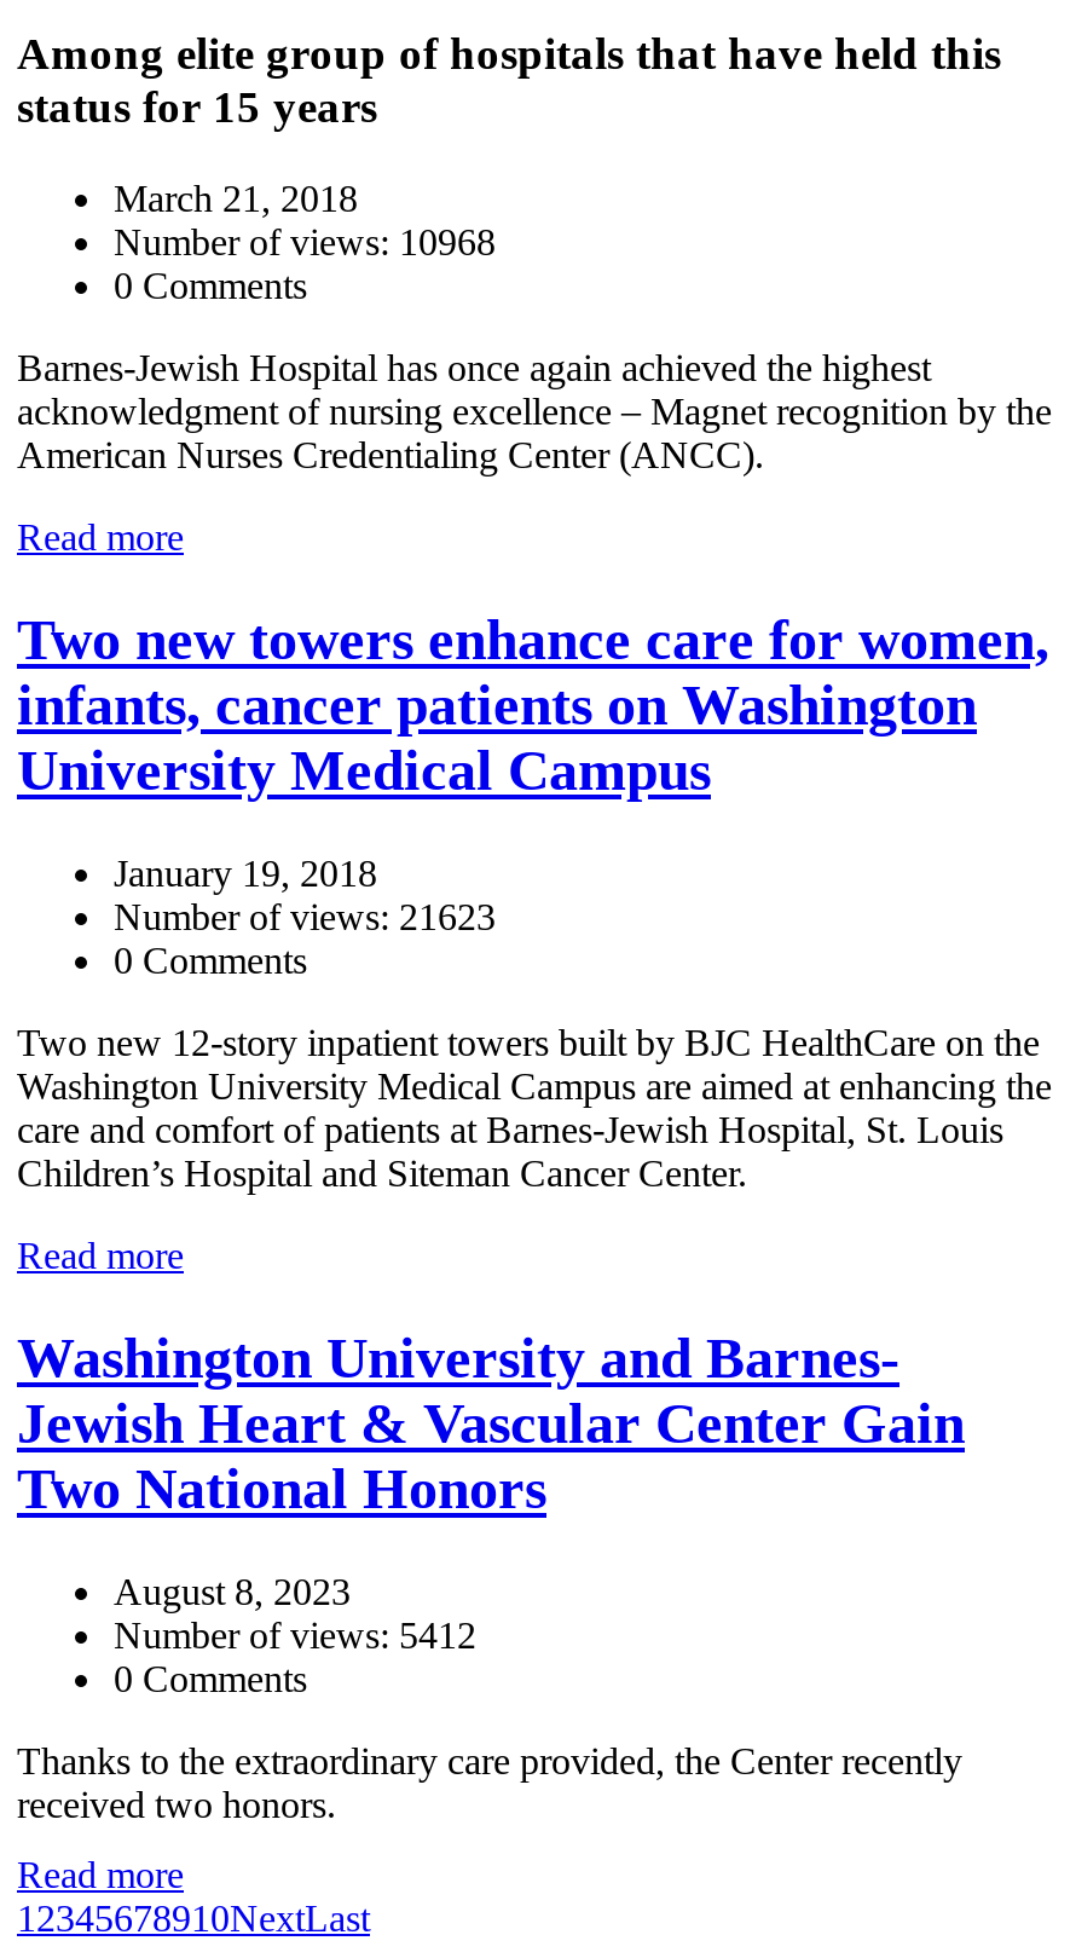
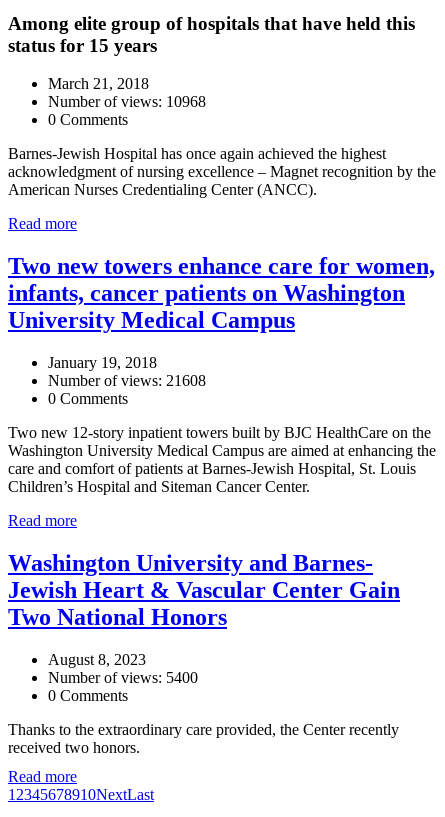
[114,896,496,937] Number of views: 21623 -> [48,372,206,389] Number of views: 21608
[114,1614,476,1655] Number of views: 5412 -> [48,669,198,686] Number of views: 5400

